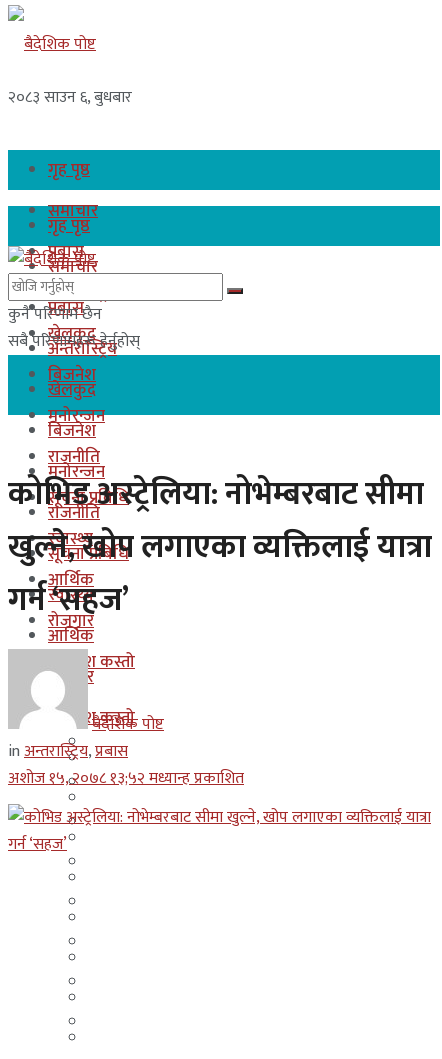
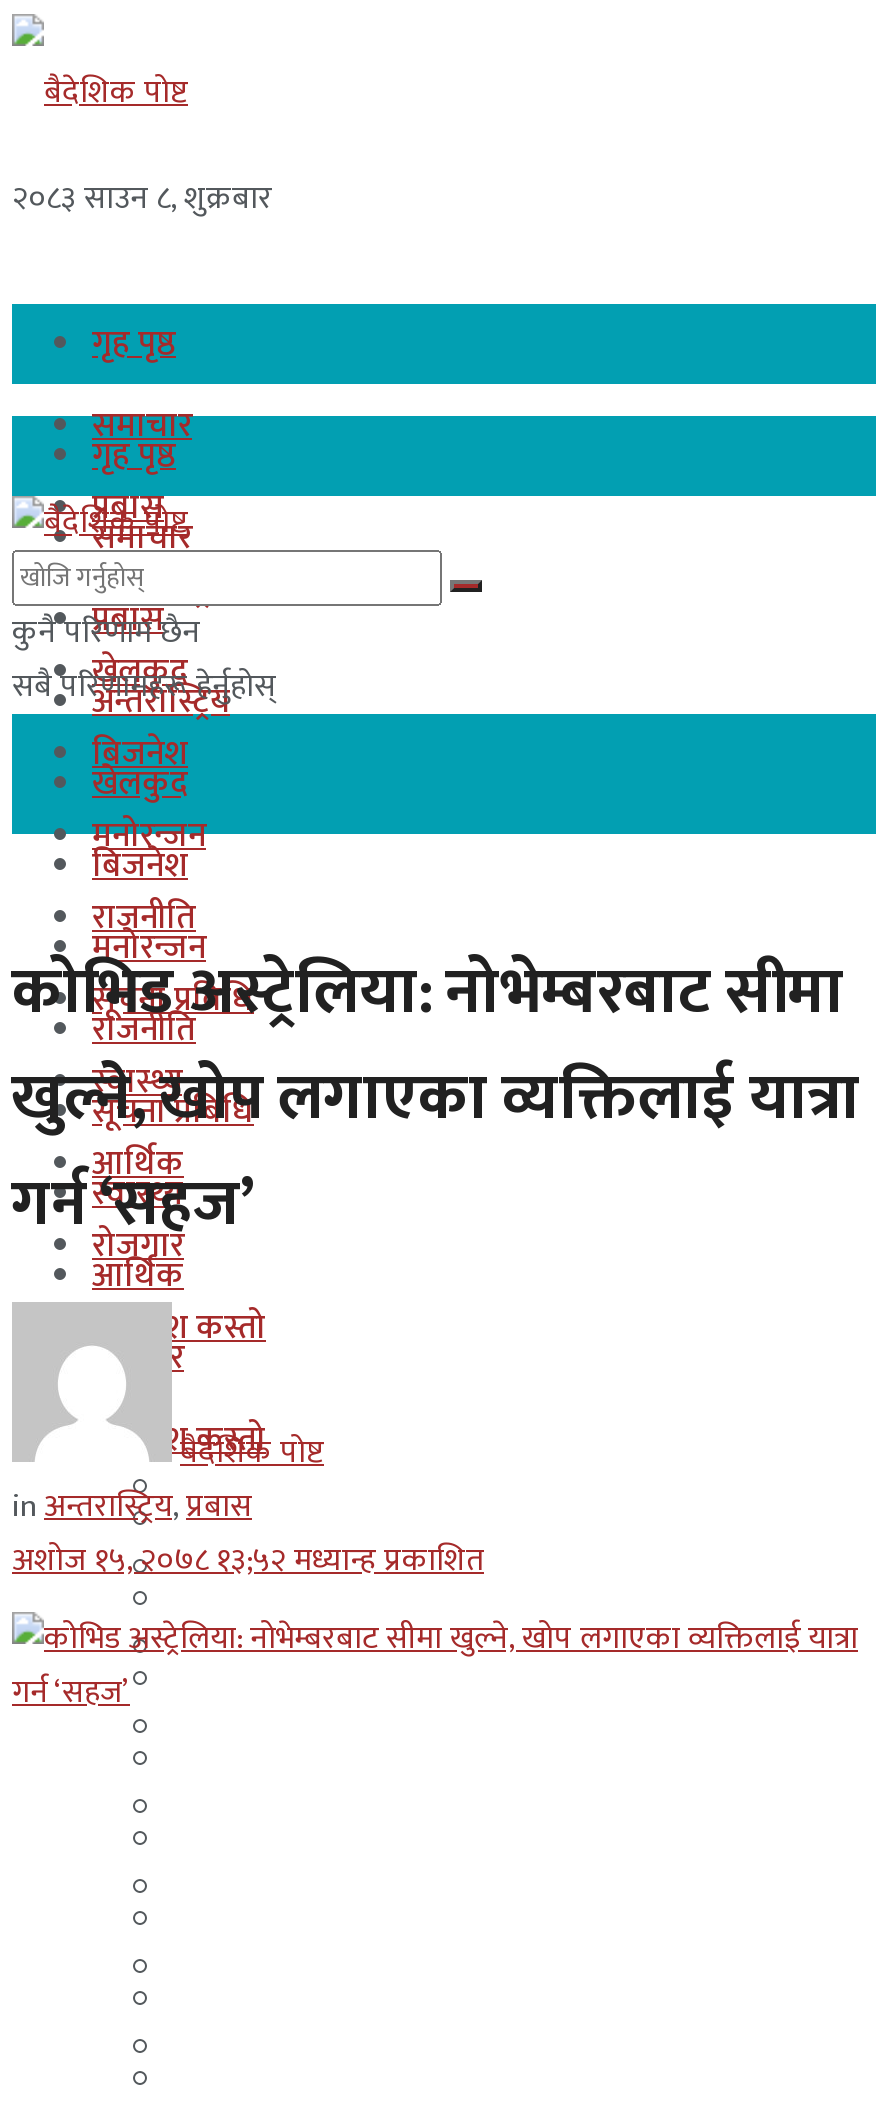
[8,84,132,111] २०८३ साउन ६, बुधबार -> [12,172,272,226] २०८३ साउन ८, शुक्रबार

